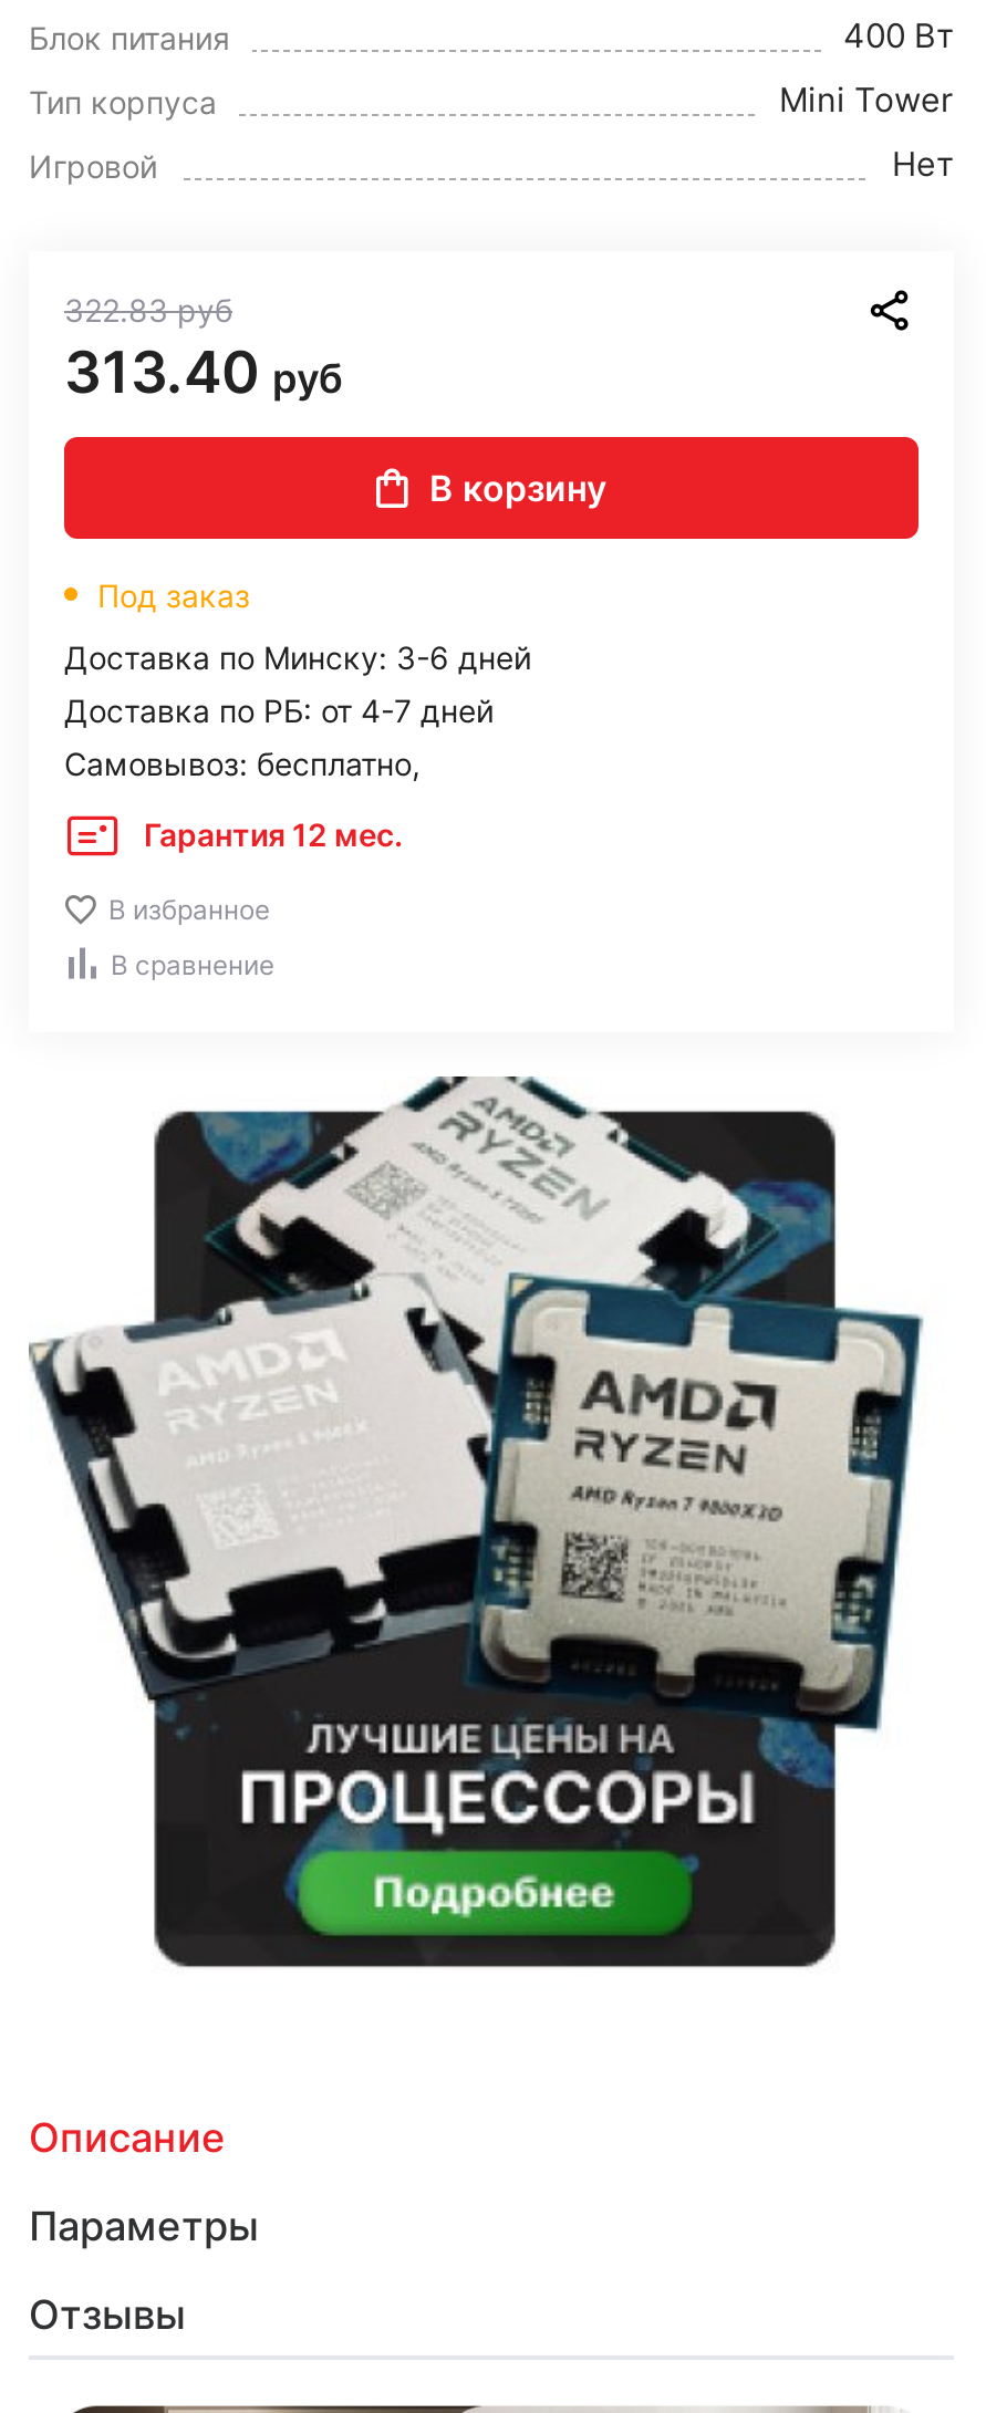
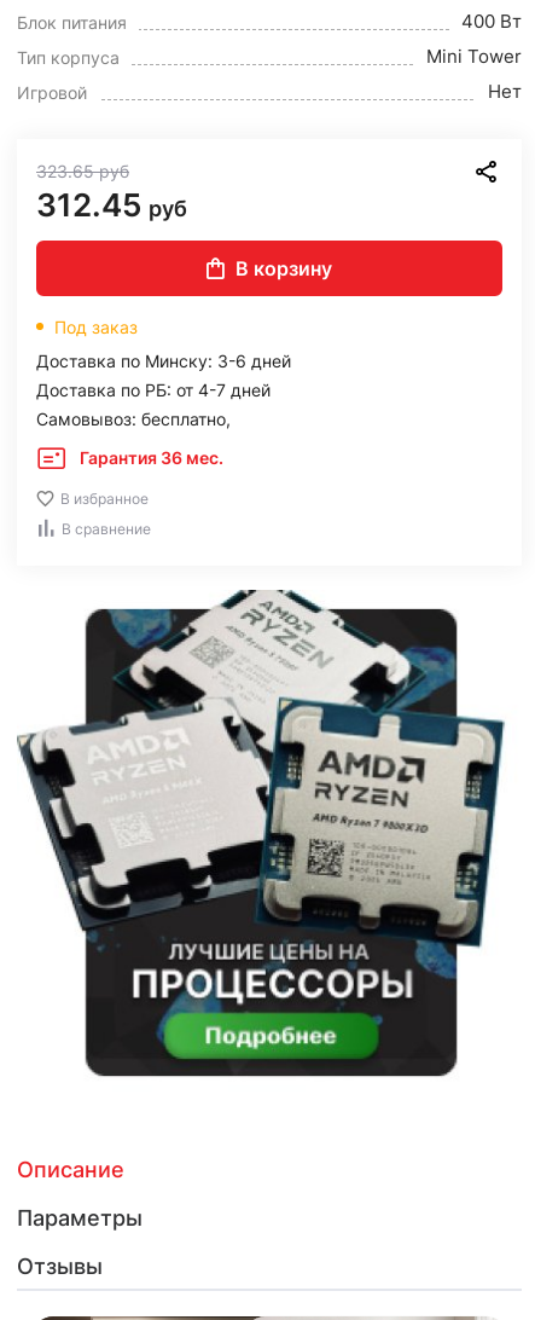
[64,291,232,329] 322.83руб -> [36,161,129,181] 323.65руб
[64,337,343,406] 313.40 руб -> [36,186,187,224] 312.45 руб
[144,815,403,853] Гарантия 12 мес. -> [80,447,223,468] Гарантия 36 мес.

